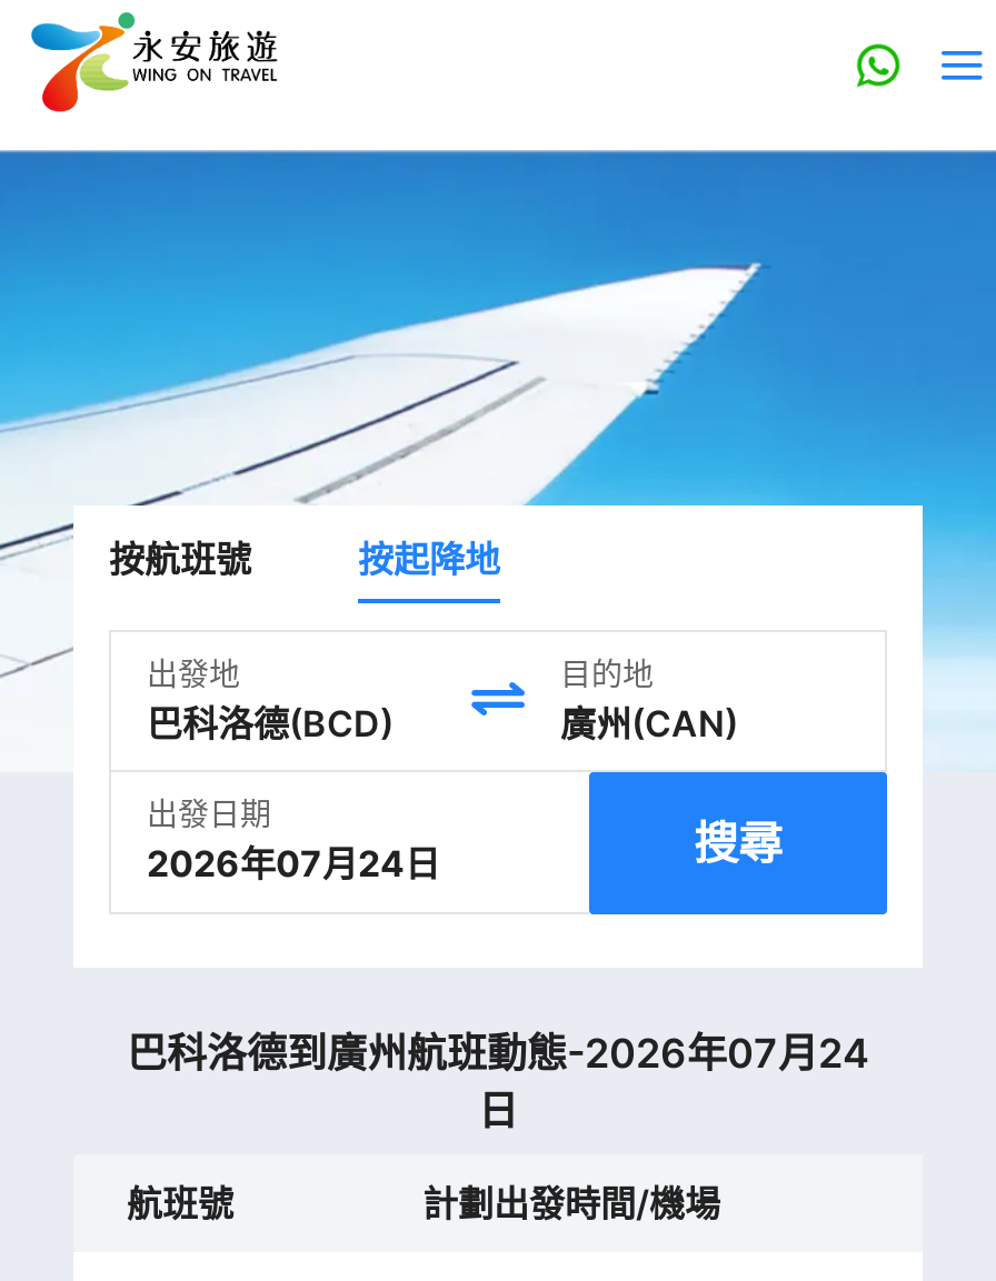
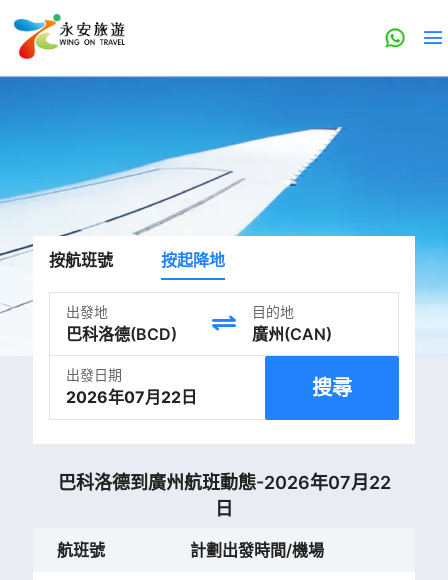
[147,841,440,885] 2026年07月24日 -> [66,387,197,407] 2026年07月22日
[127,1030,869,1077] 巴科洛德到廣州航班動態-2026年07月24 -> [57,472,390,493] 巴科洛德到廣州航班動態-2026年07月22

